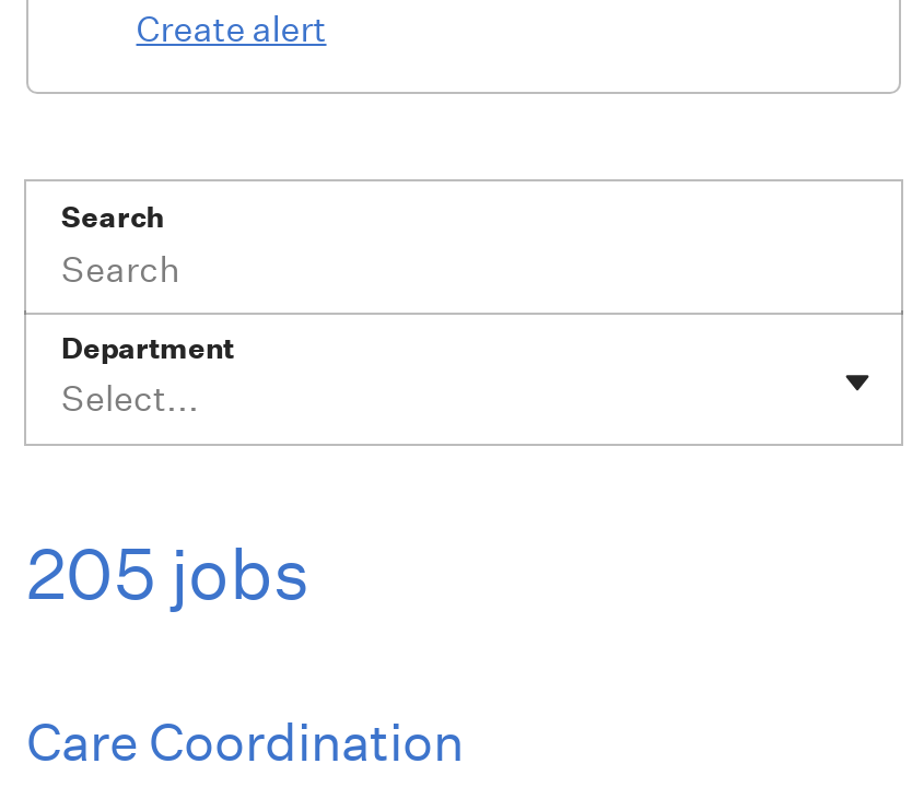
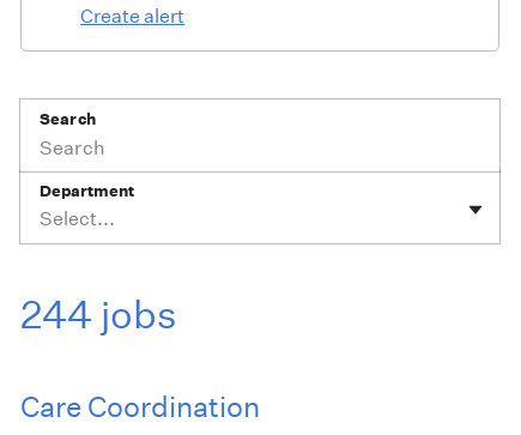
[26,531,311,616] 205 jobs -> [20,291,177,338] 244 jobs

